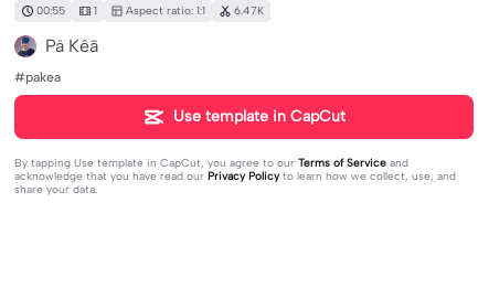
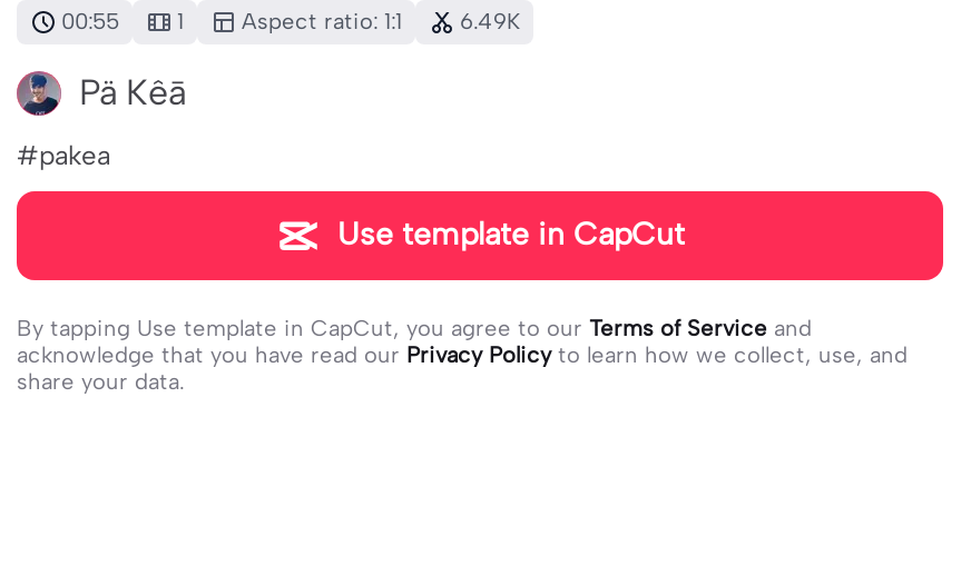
[36,3,264,18] 00:55 1 Aspect ratio: 1:1 6.47K -> [61,7,520,36] 00:55 1 Aspect ratio: 1:1 6.49K

